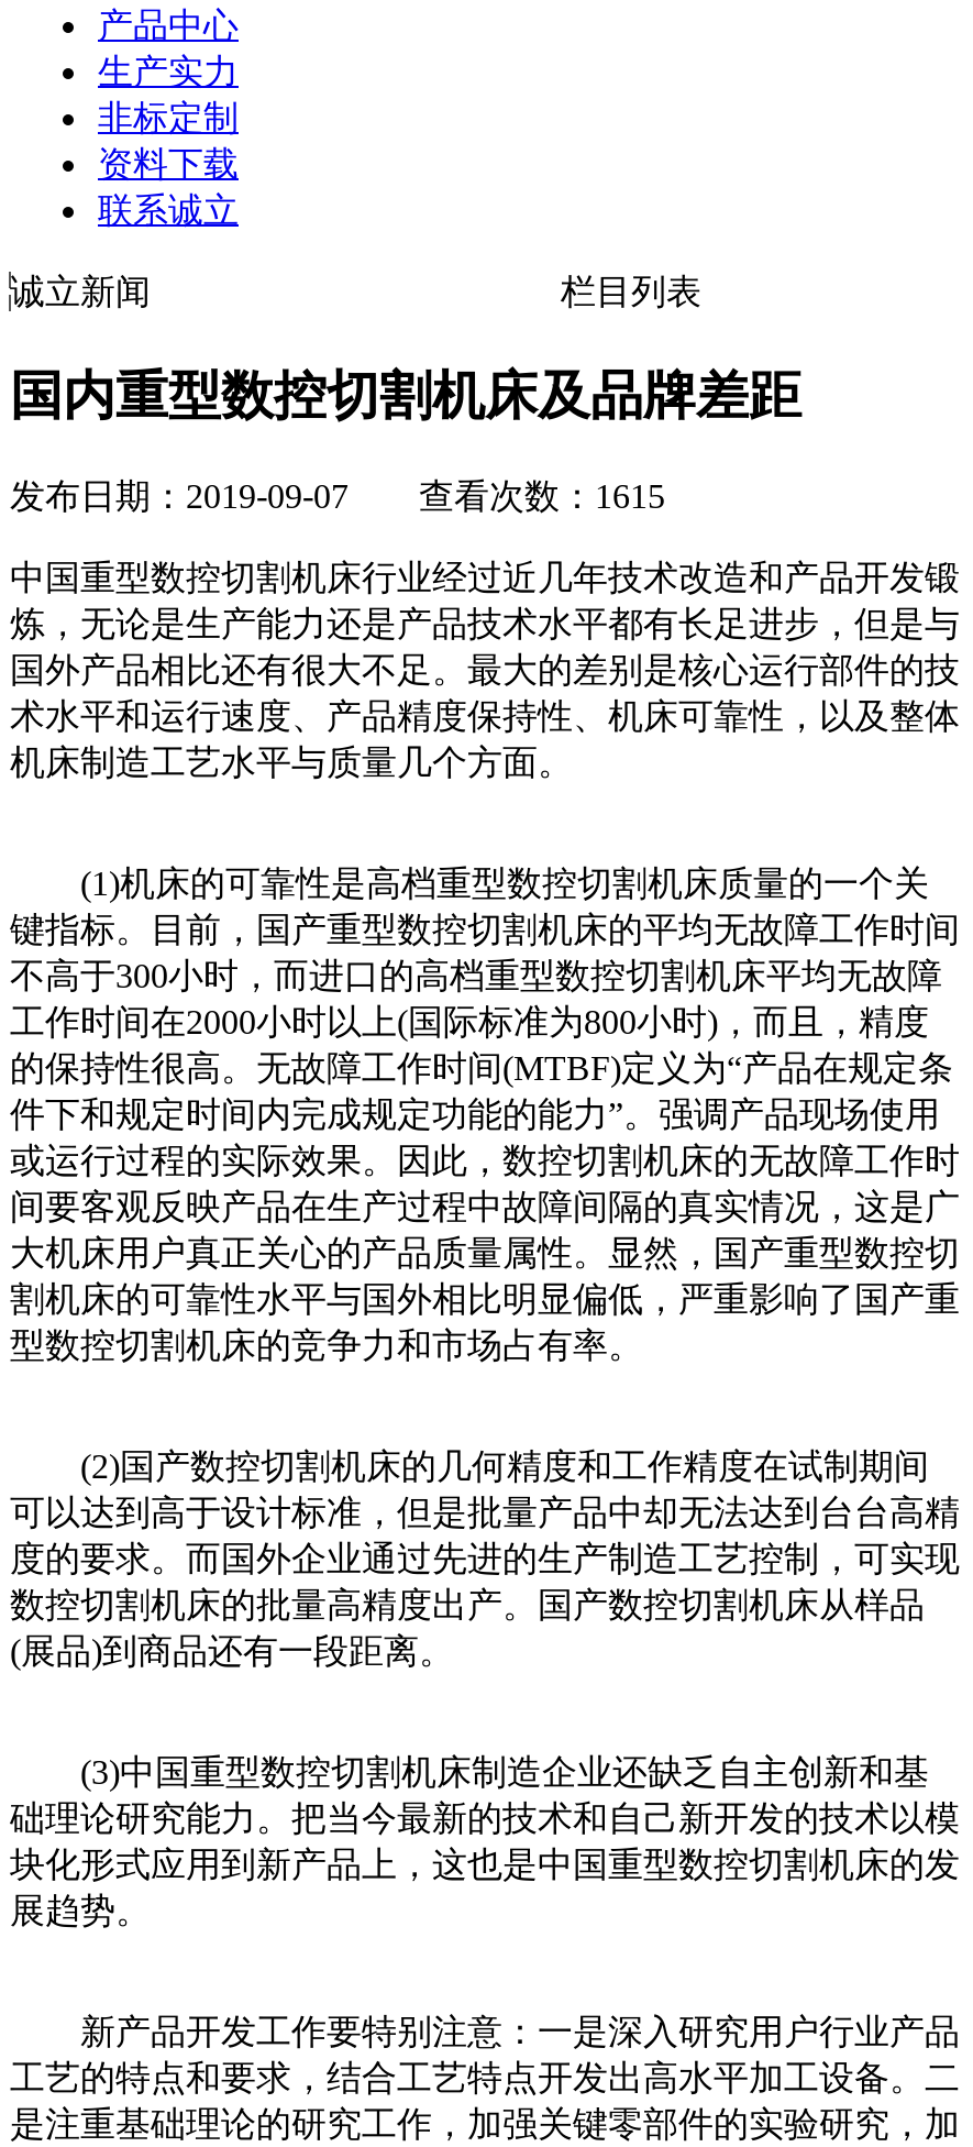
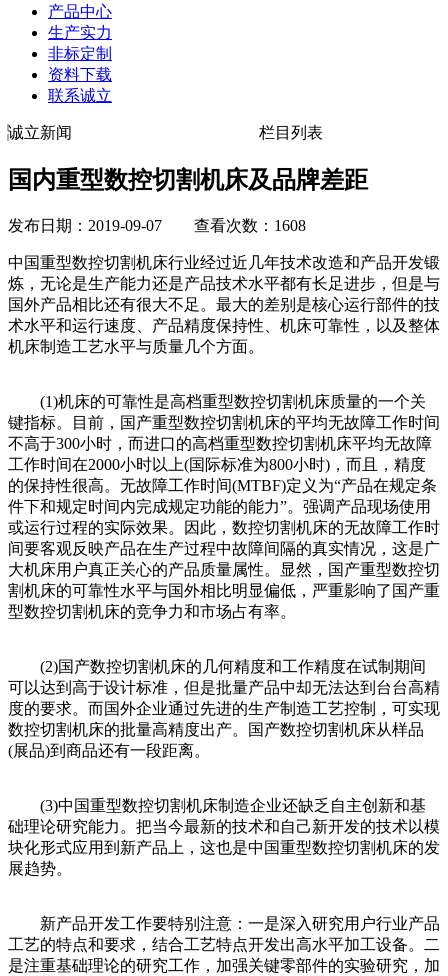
[10,477,665,514] 发布日期：2019-09-07 查看次数：1615 -> [8,217,306,234] 发布日期：2019-09-07 查看次数：1608

